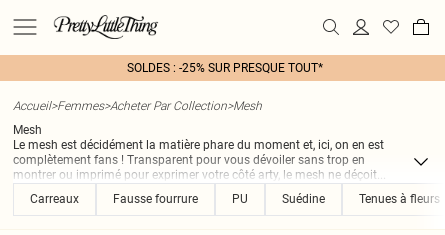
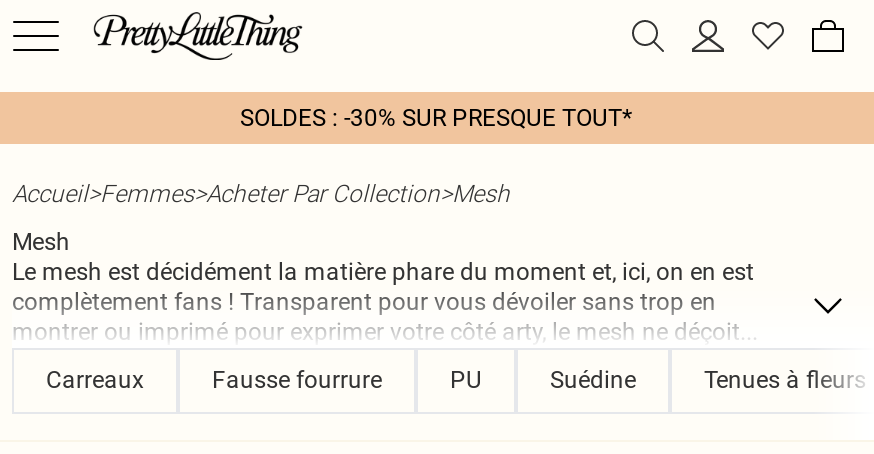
[127,61,323,75] SOLDES : -25% SUR PRESQUE TOUT* -> [240,104,632,132] SOLDES : -30% SUR PRESQUE TOUT*

